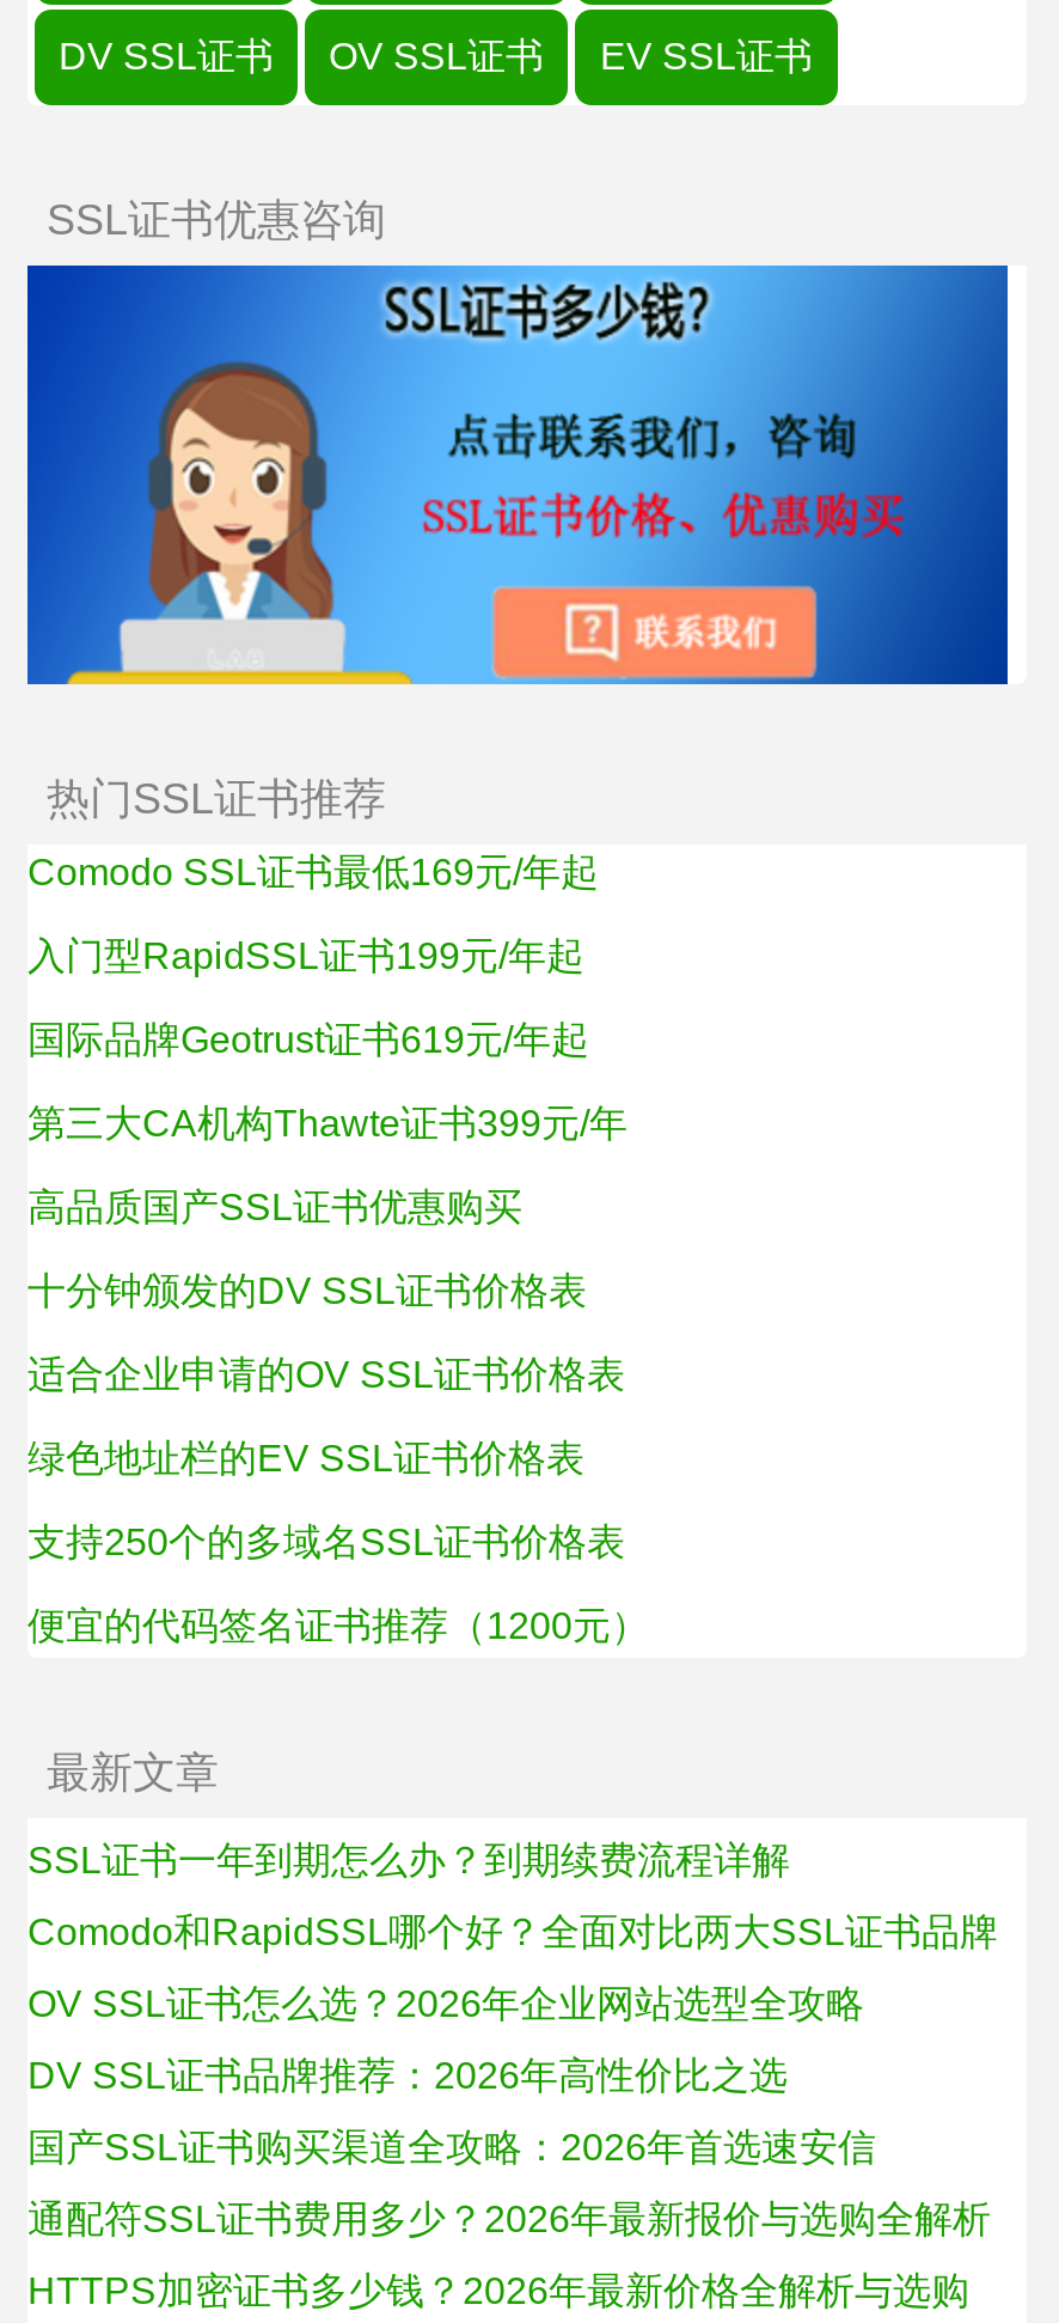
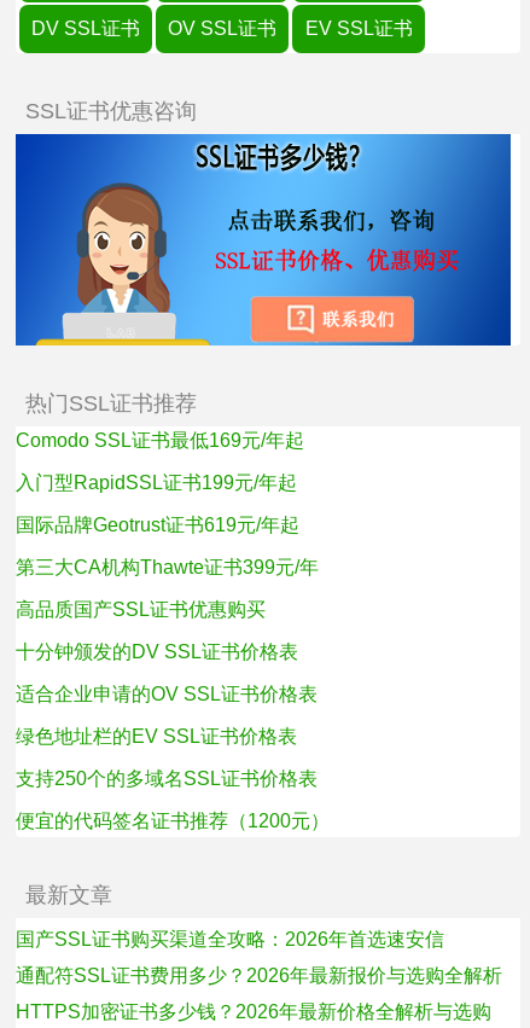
[27,1840,998,2096] SSL证书一年到期怎么办？到期续费流程详解 | Comodo和RapidSSL哪个好？全面对比两大SSL证书品牌 | OV SSL证书怎么选？2026年企业网站选型全攻略 | DV SSL证书品牌推荐：2026年高性价比之选 -> none

